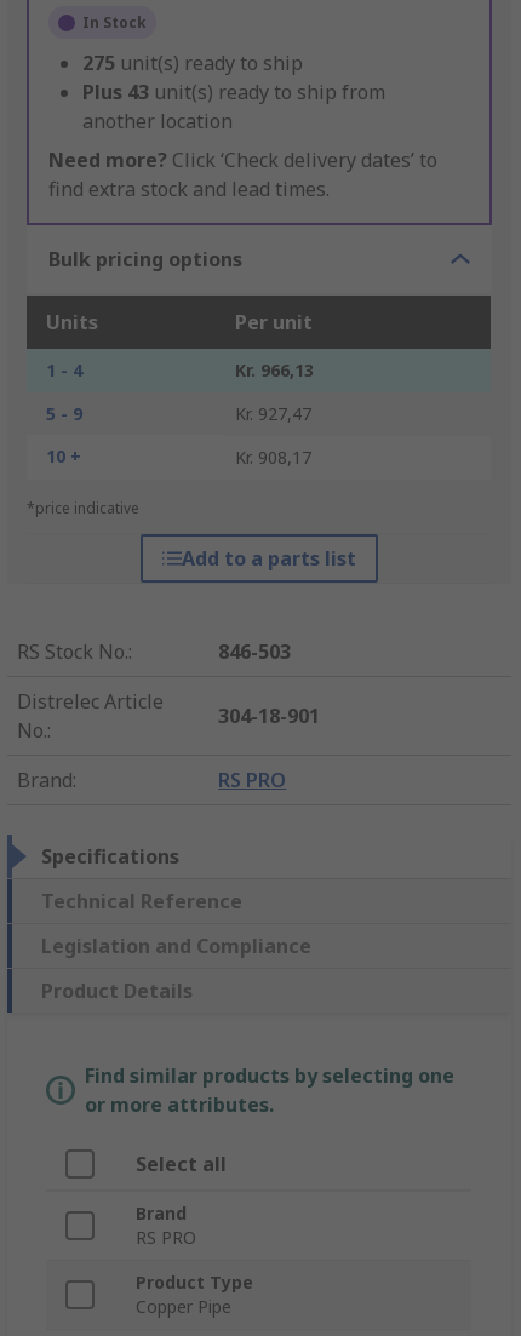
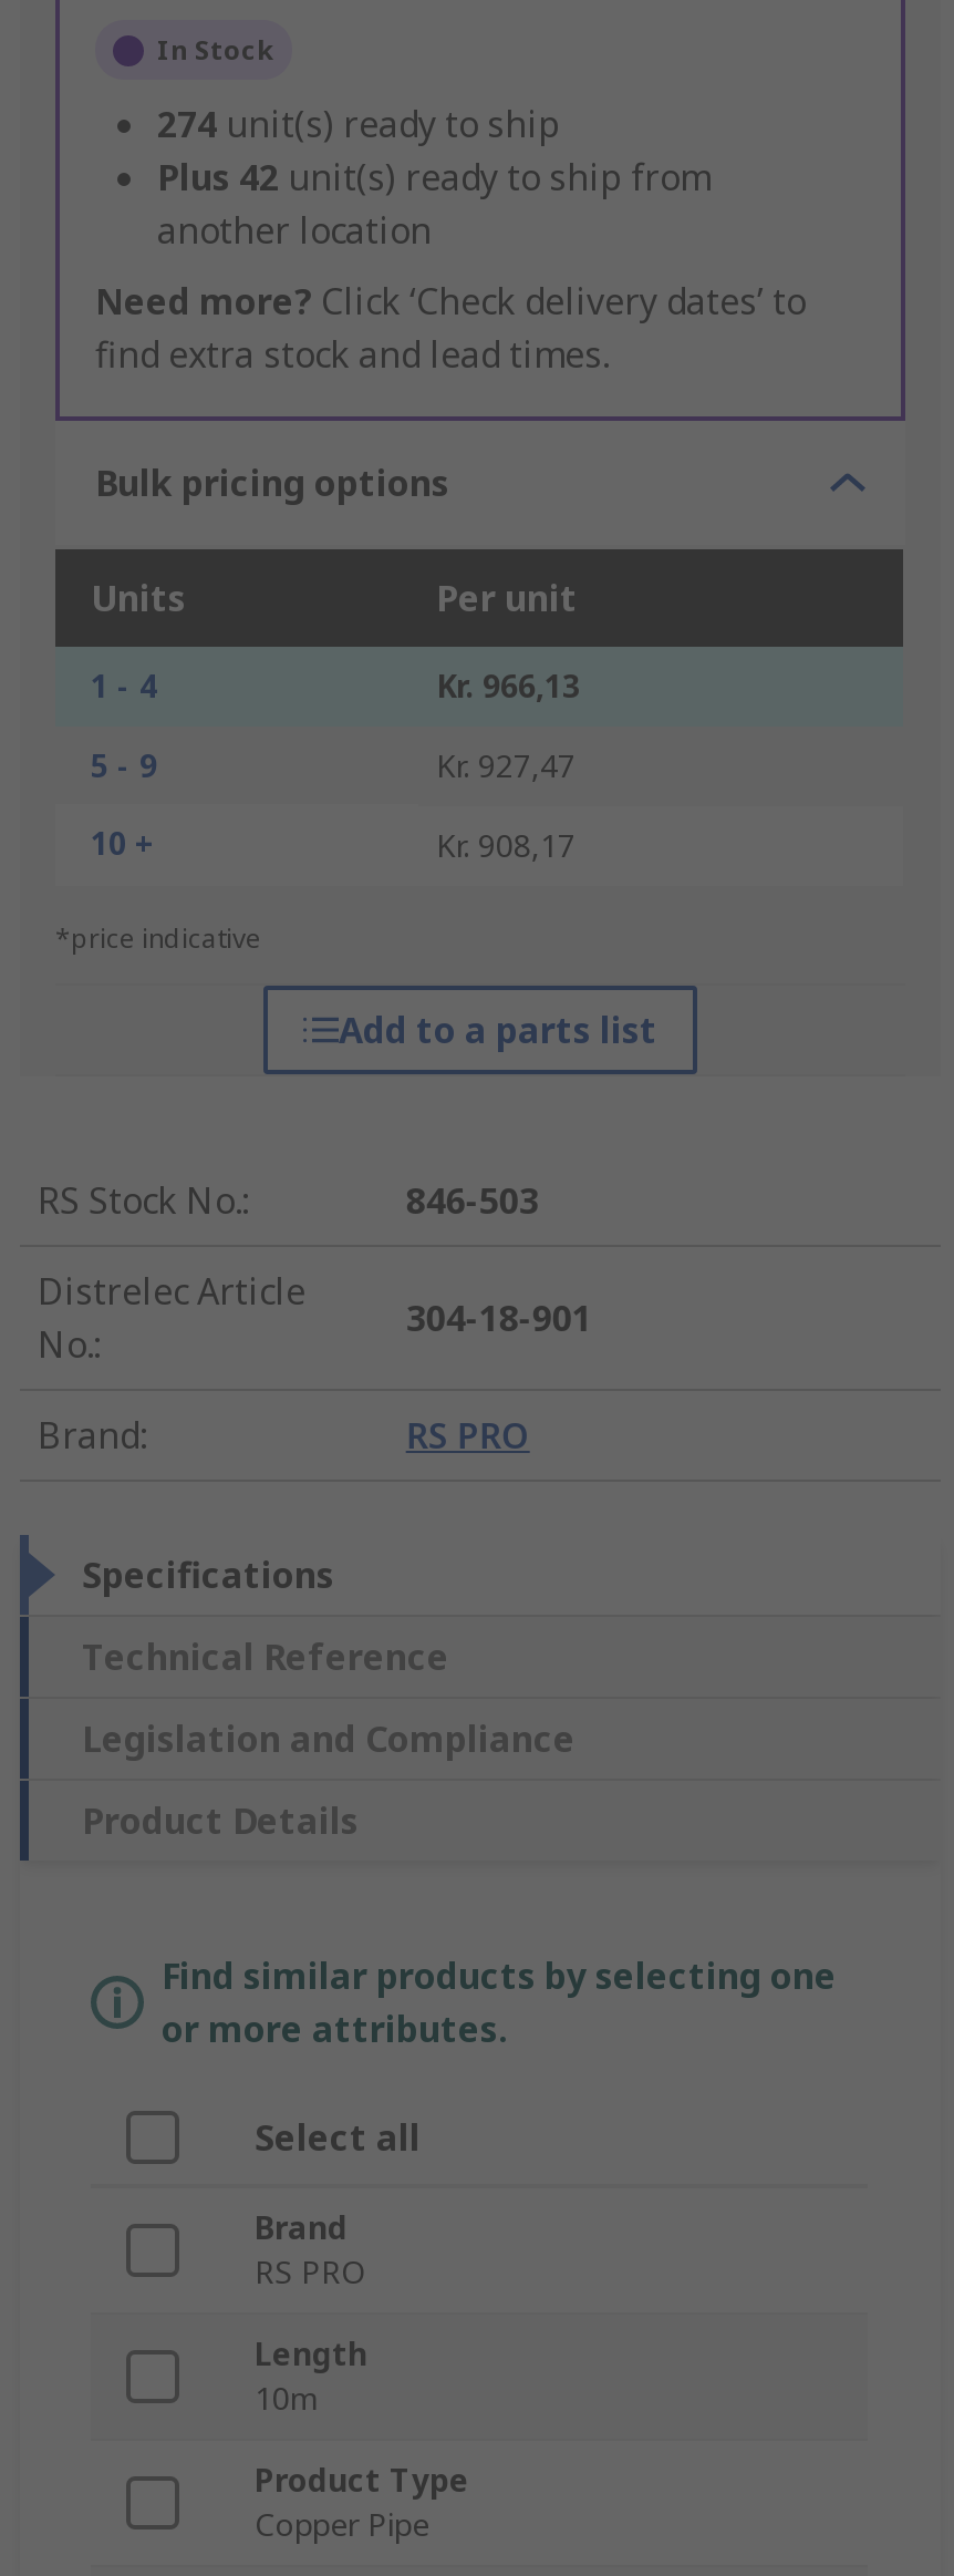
[82,50,303,77] 275 unit(s) ready to ship -> [157,101,560,150] 274 unit(s) ready to ship
[82,79,385,106] Plus 43 unit(s) ready to ship from -> [157,154,711,203] Plus 42 unit(s) ready to ship from
none -> [255,2333,367,2420] Length | 10m

